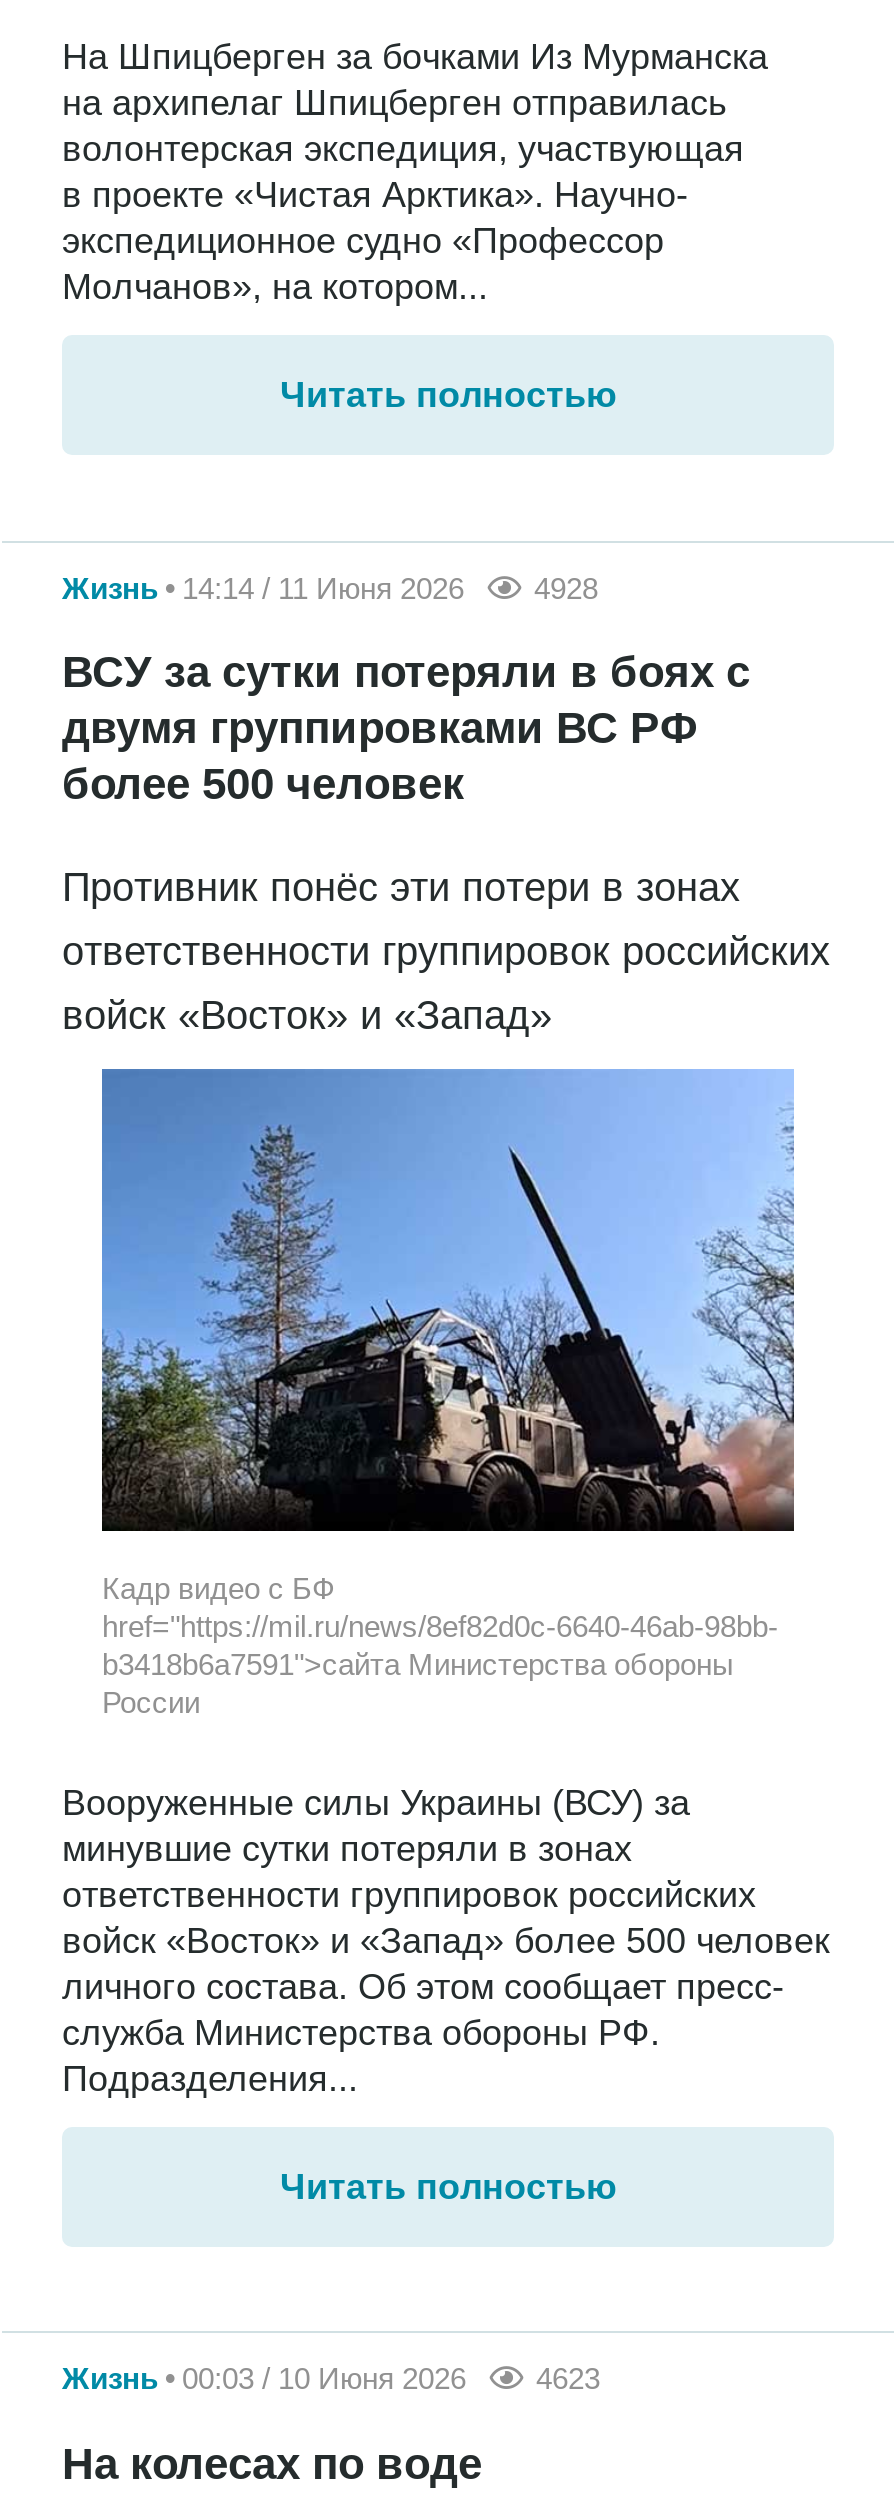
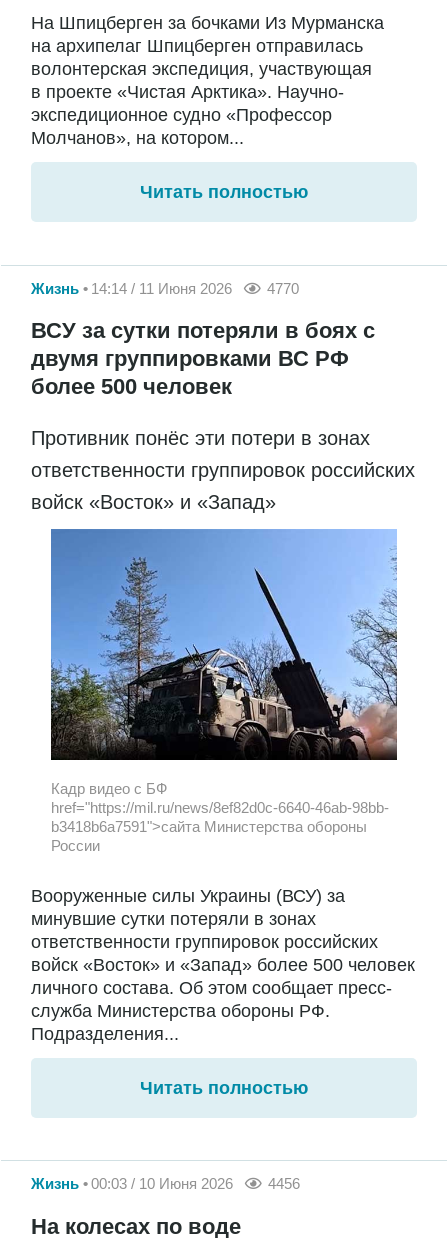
[534,570,598,604] 4928 -> [267,280,299,297] 4770
[536,2362,600,2396] 4623 -> [268,1175,300,1192] 4456

